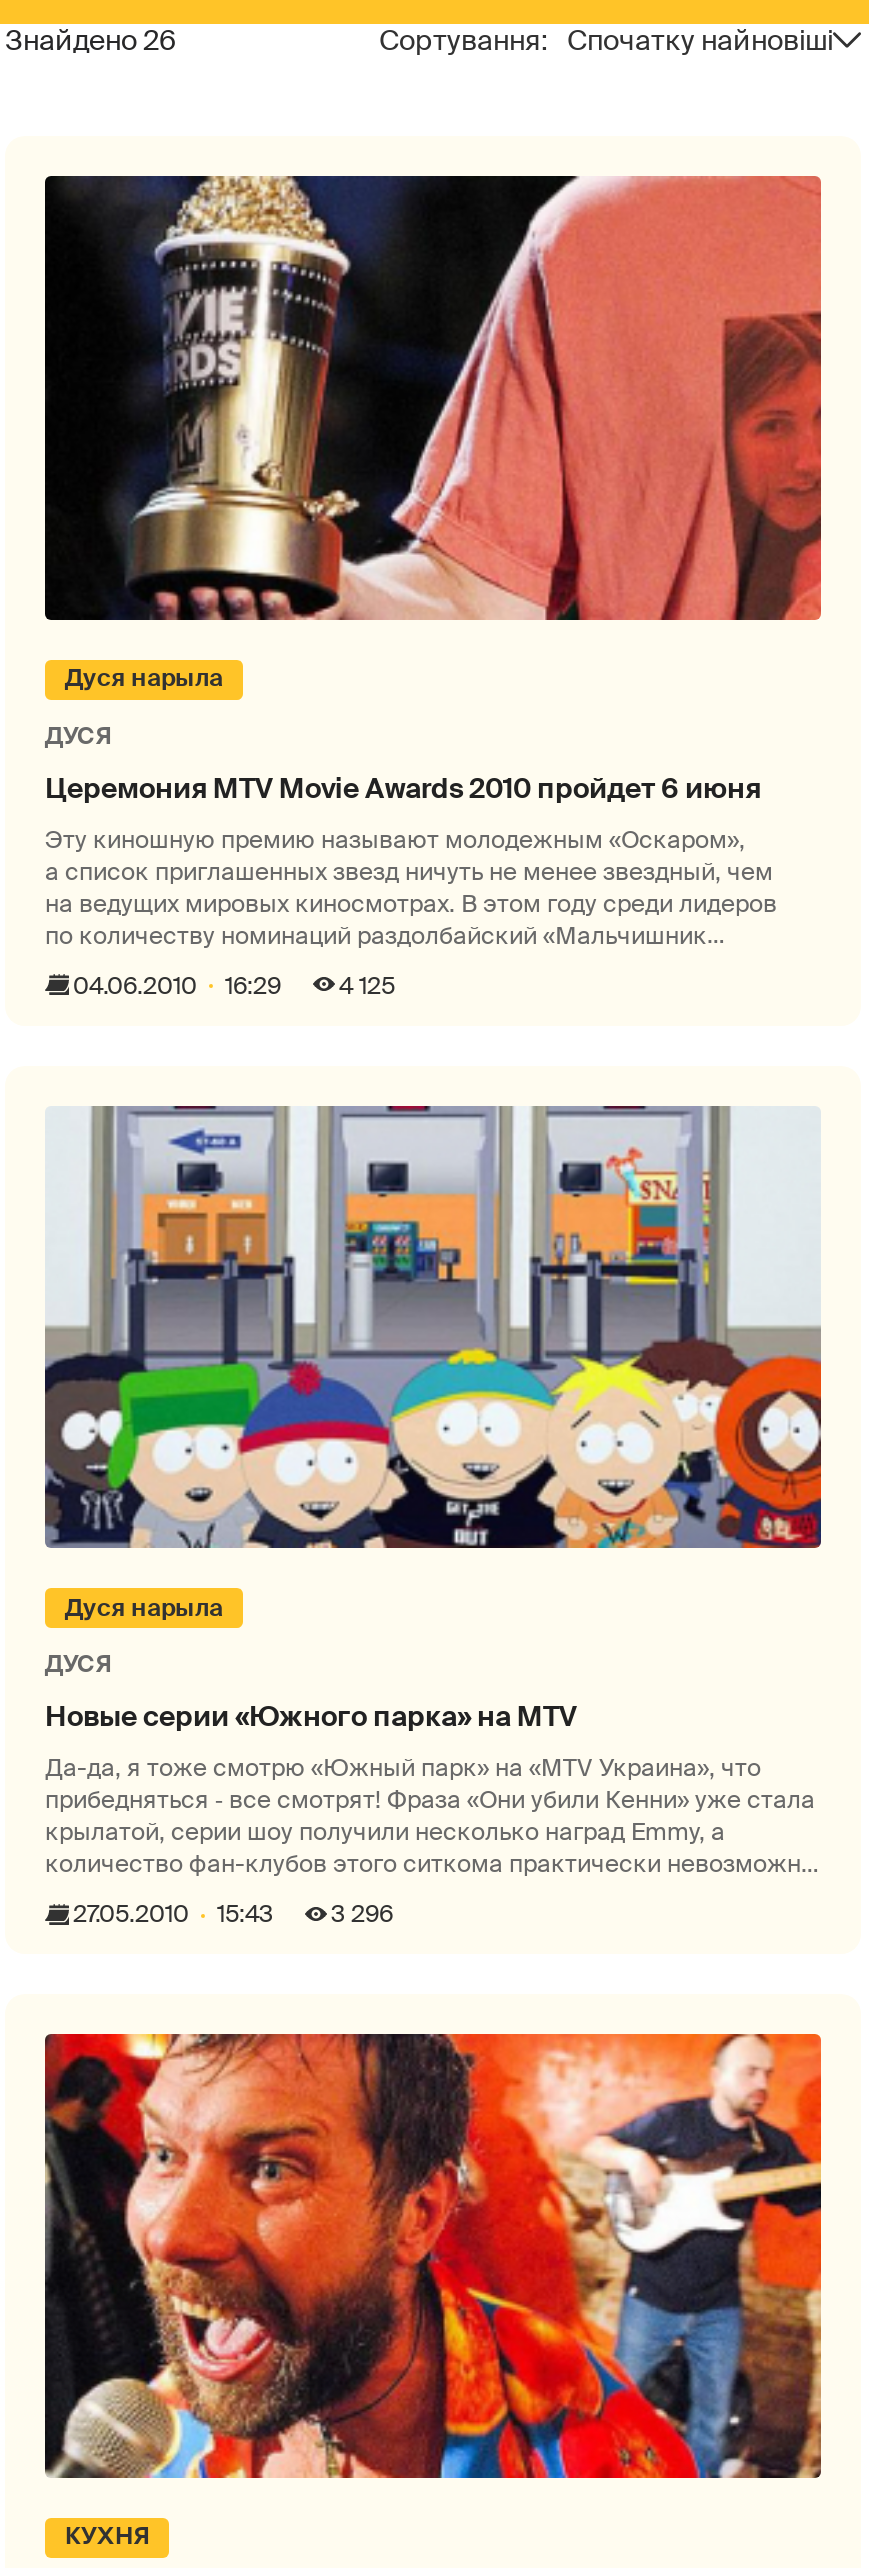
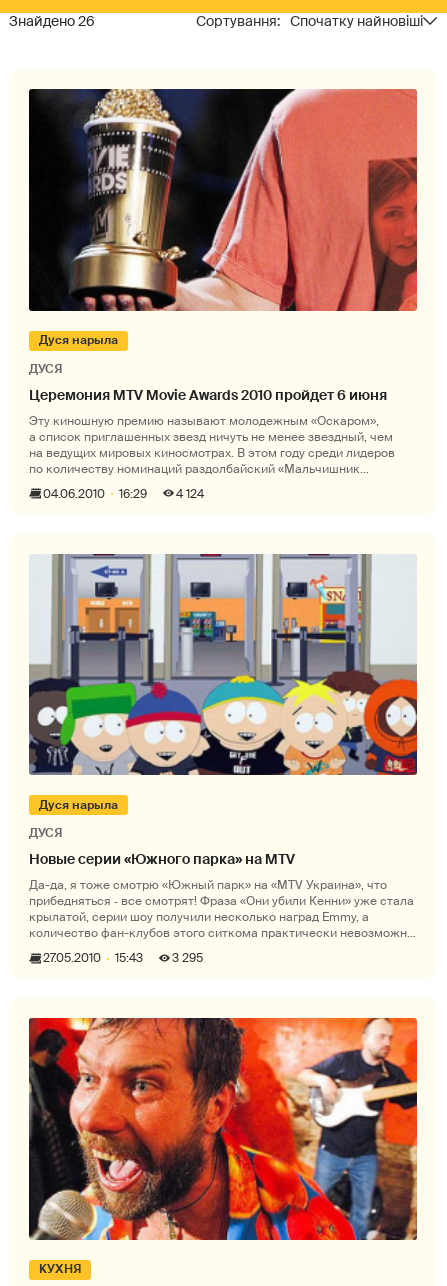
[73,969,395,1001] 04.06.2010 16:29 4 125 -> [43,485,204,501] 04.06.2010 16:29 4 124
[73,1898,393,1930] 27.05.2010 15:43 3 296 -> [43,950,203,966] 27.05.2010 15:43 3 295

